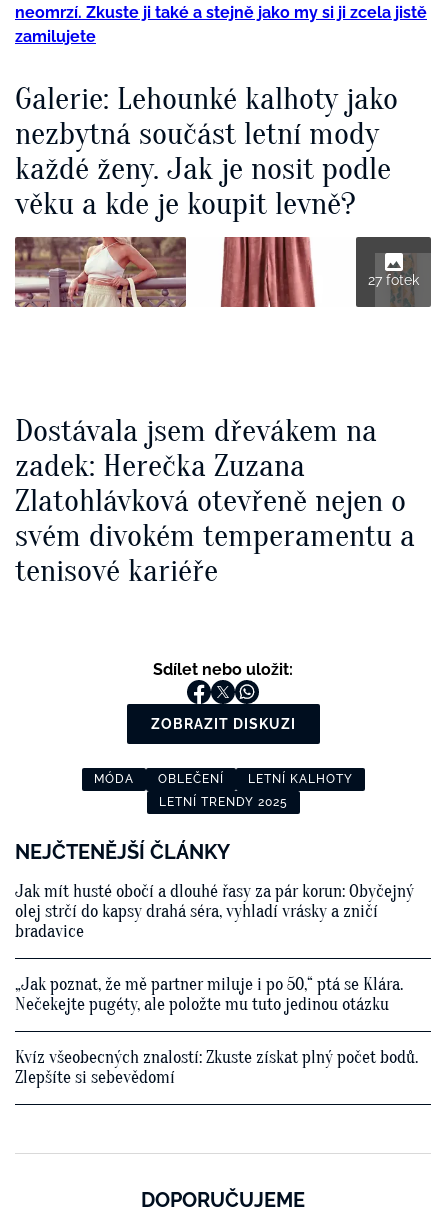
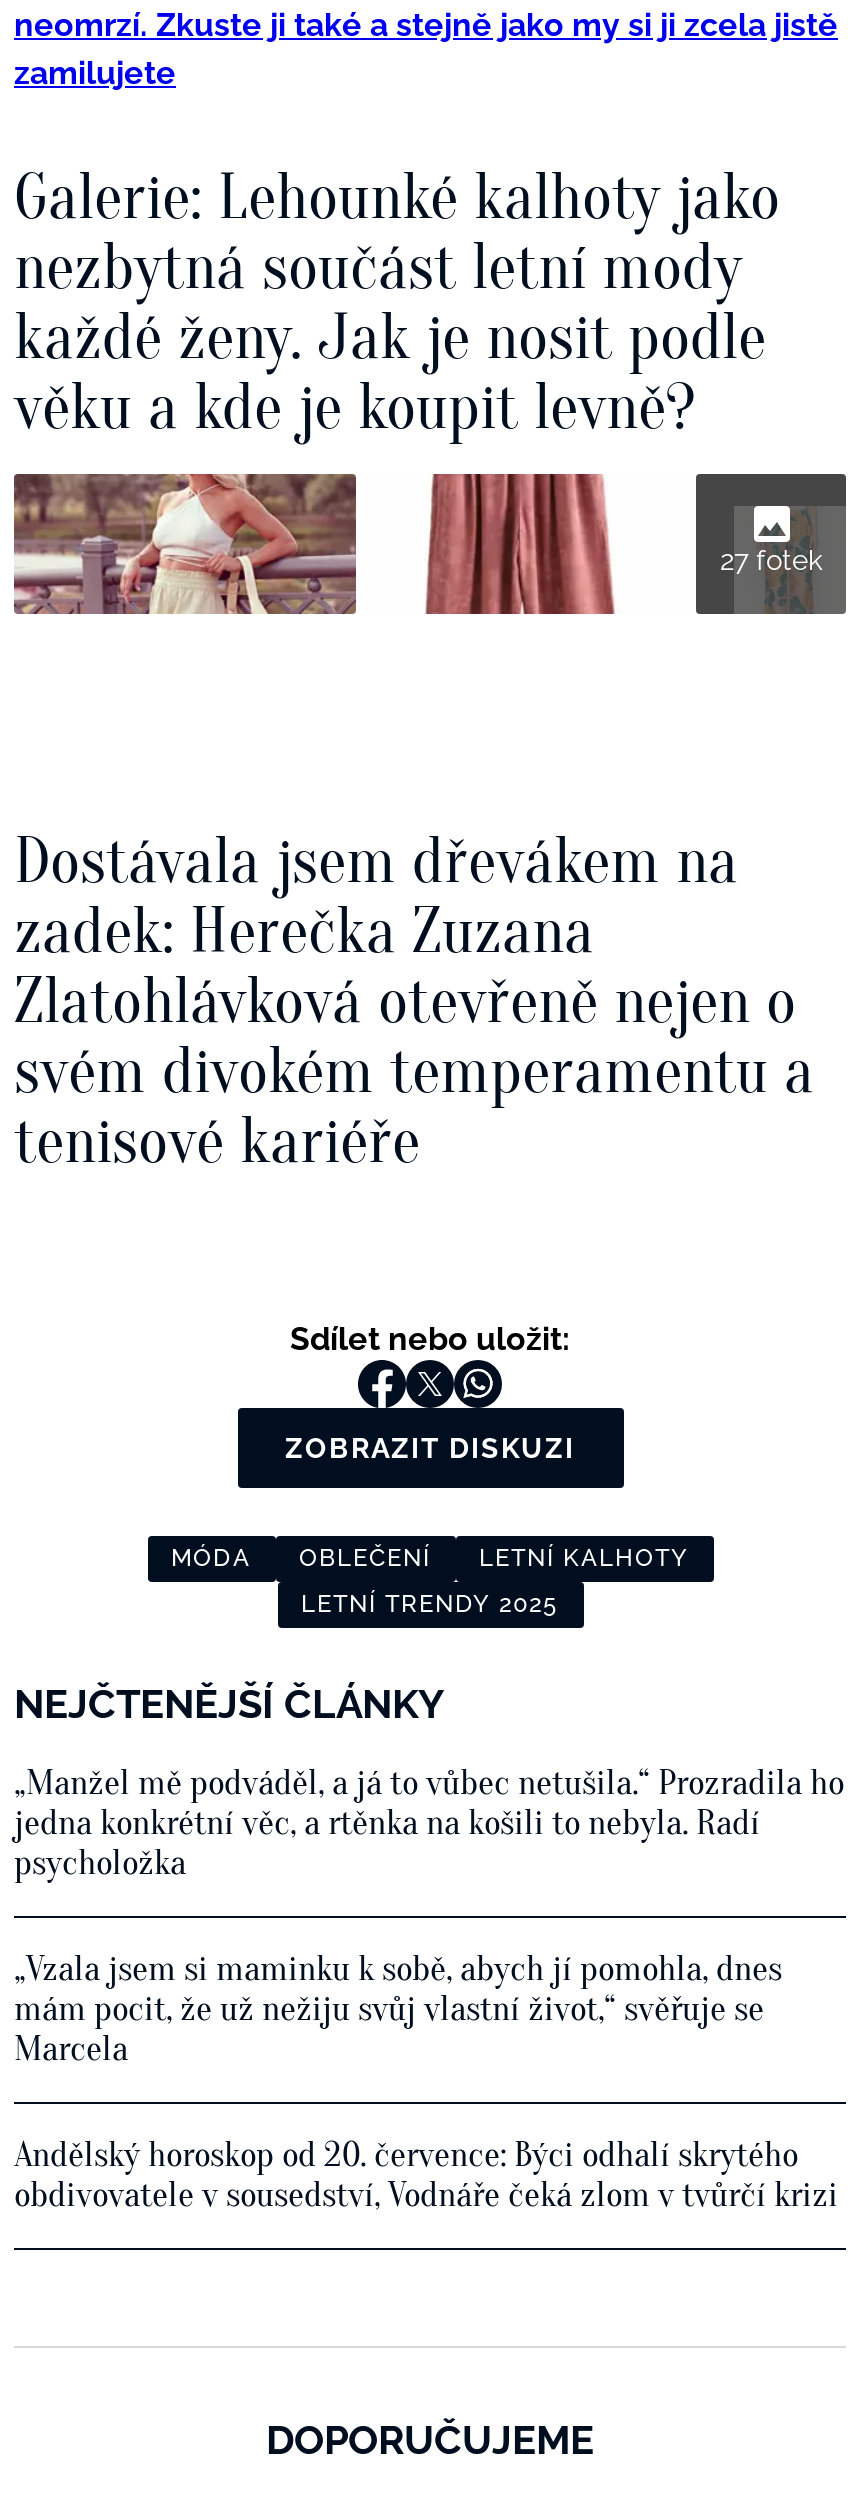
[15,881,414,942] Jak mít husté obočí a dlouhé řasy za pár korun: Obyčejný | olej strčí do kapsy drahá séra, vyhladí vrásky a zničí | bradavice -> [14,1762,844,1884] „Manžel mě podváděl, a já to vůbec netušila.“ Prozradila ho | jedna konkrétní věc, a rtěnka na košili to nebyla. Radí | psycholožka
[15,974,403,1015] „Jak poznat, že mě partner miluje i po 50,“ ptá se Klára. | Nečekejte pugéty, ale položte mu tuto jedinou otázku -> [14,1948,782,2070] „Vzala jsem si maminku k sobě, abych jí pomohla, dnes | mám pocit, že už nežiju svůj vlastní život,“ svěřuje se | Marcela
[15,1047,418,1088] Kvíz všeobecných znalostí: Zkuste získat plný počet bodů. | Zlepšíte si sebevědomí -> [14,2134,838,2216] Andělský horoskop od 20. července: Býci odhalí skrytého | obdivovatele v sousedství, Vodnáře čeká zlom v tvůrčí krizi

